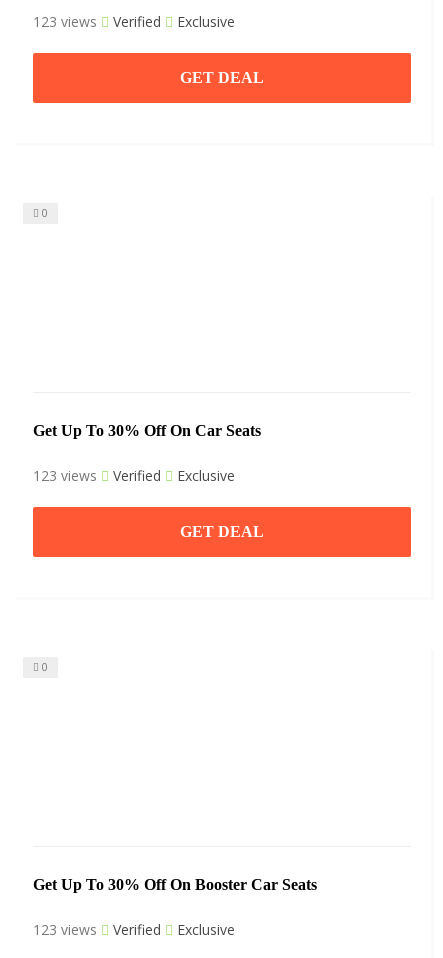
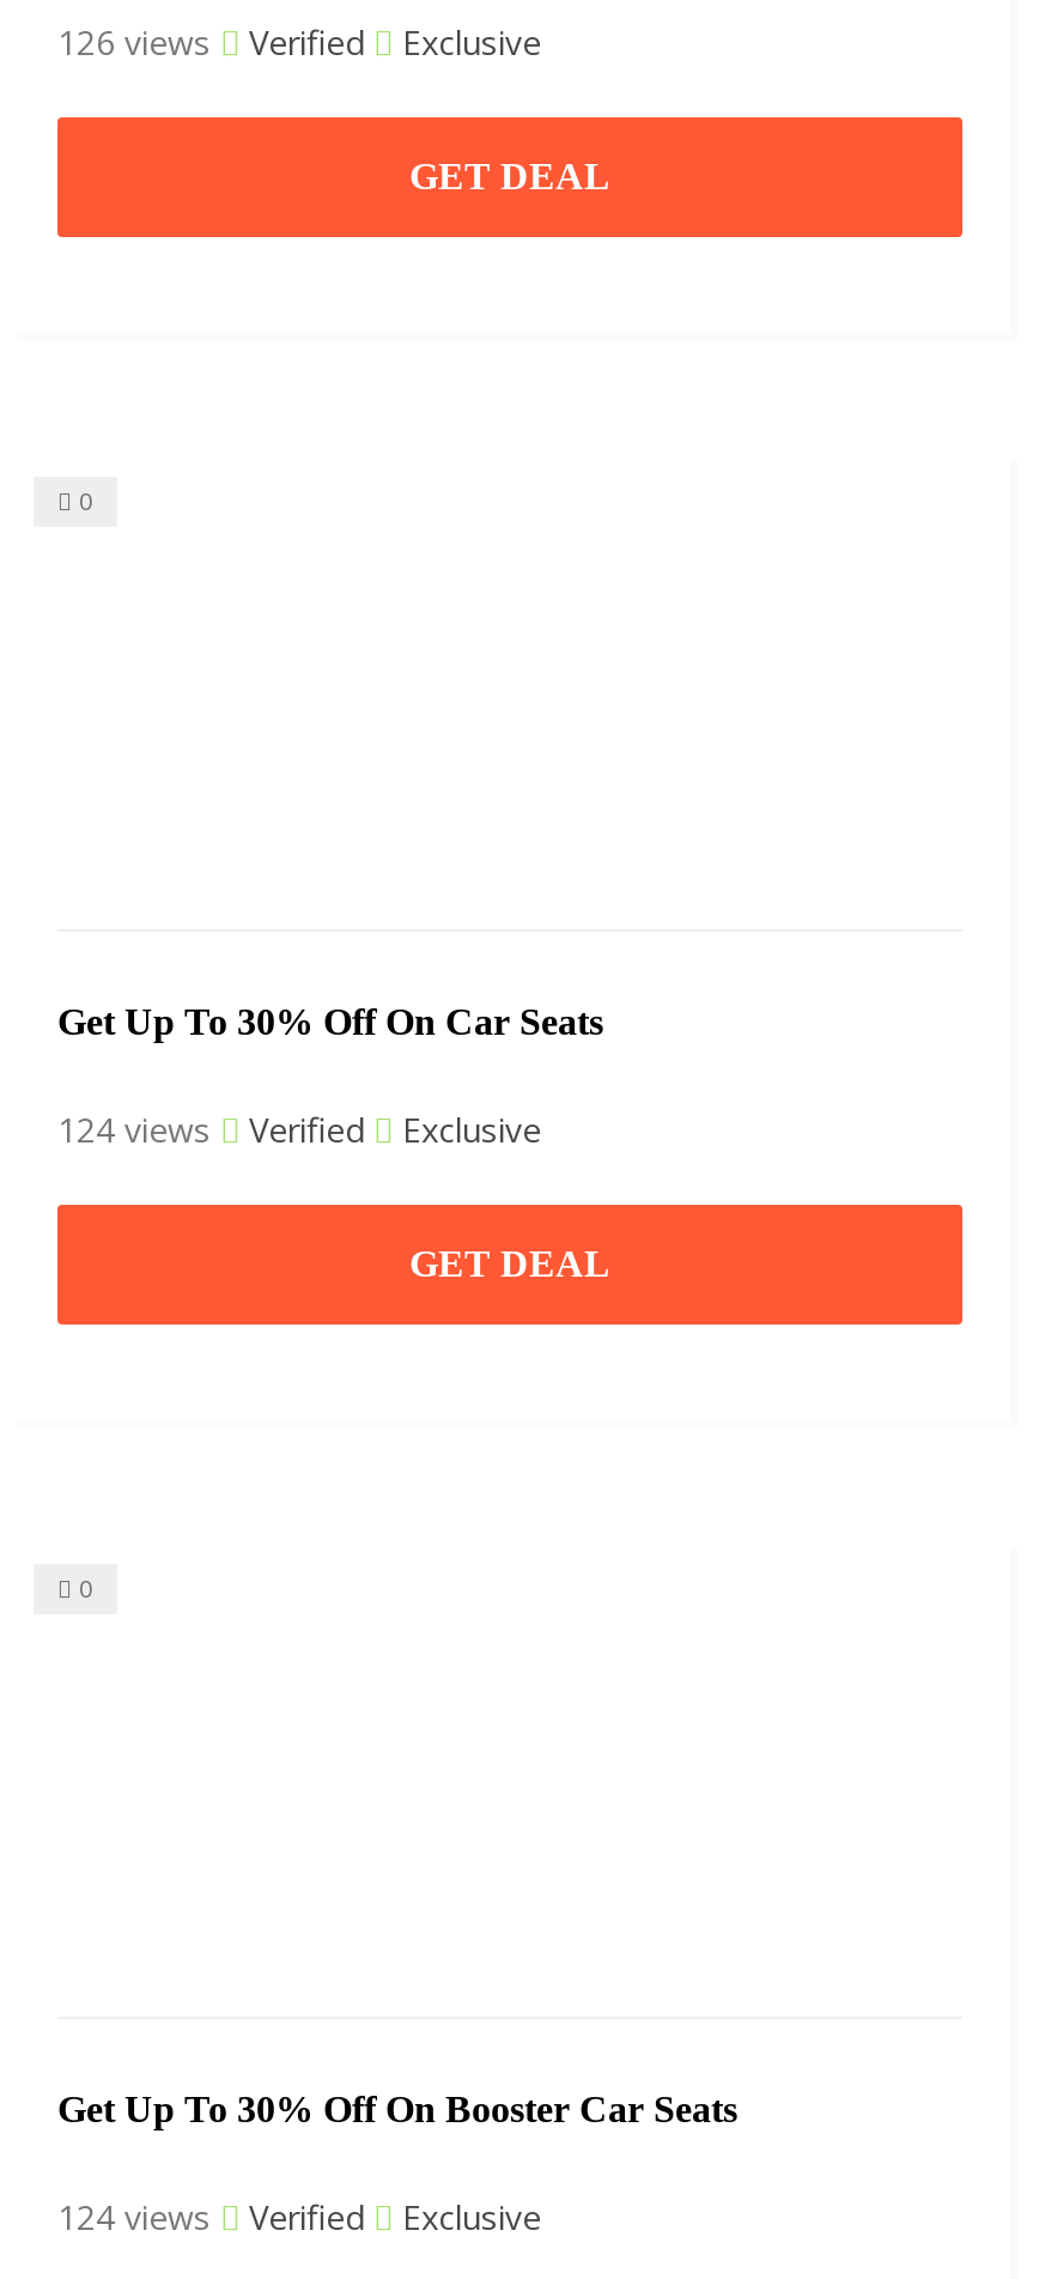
[33,12,235,31] 123 views Verified Exclusive -> [57,19,541,65] 126 views Verified Exclusive
[33,466,235,485] 123 views Verified Exclusive -> [57,1107,541,1152] 124 views Verified Exclusive
[33,920,235,939] 123 views Verified Exclusive -> [57,2194,541,2239] 124 views Verified Exclusive

